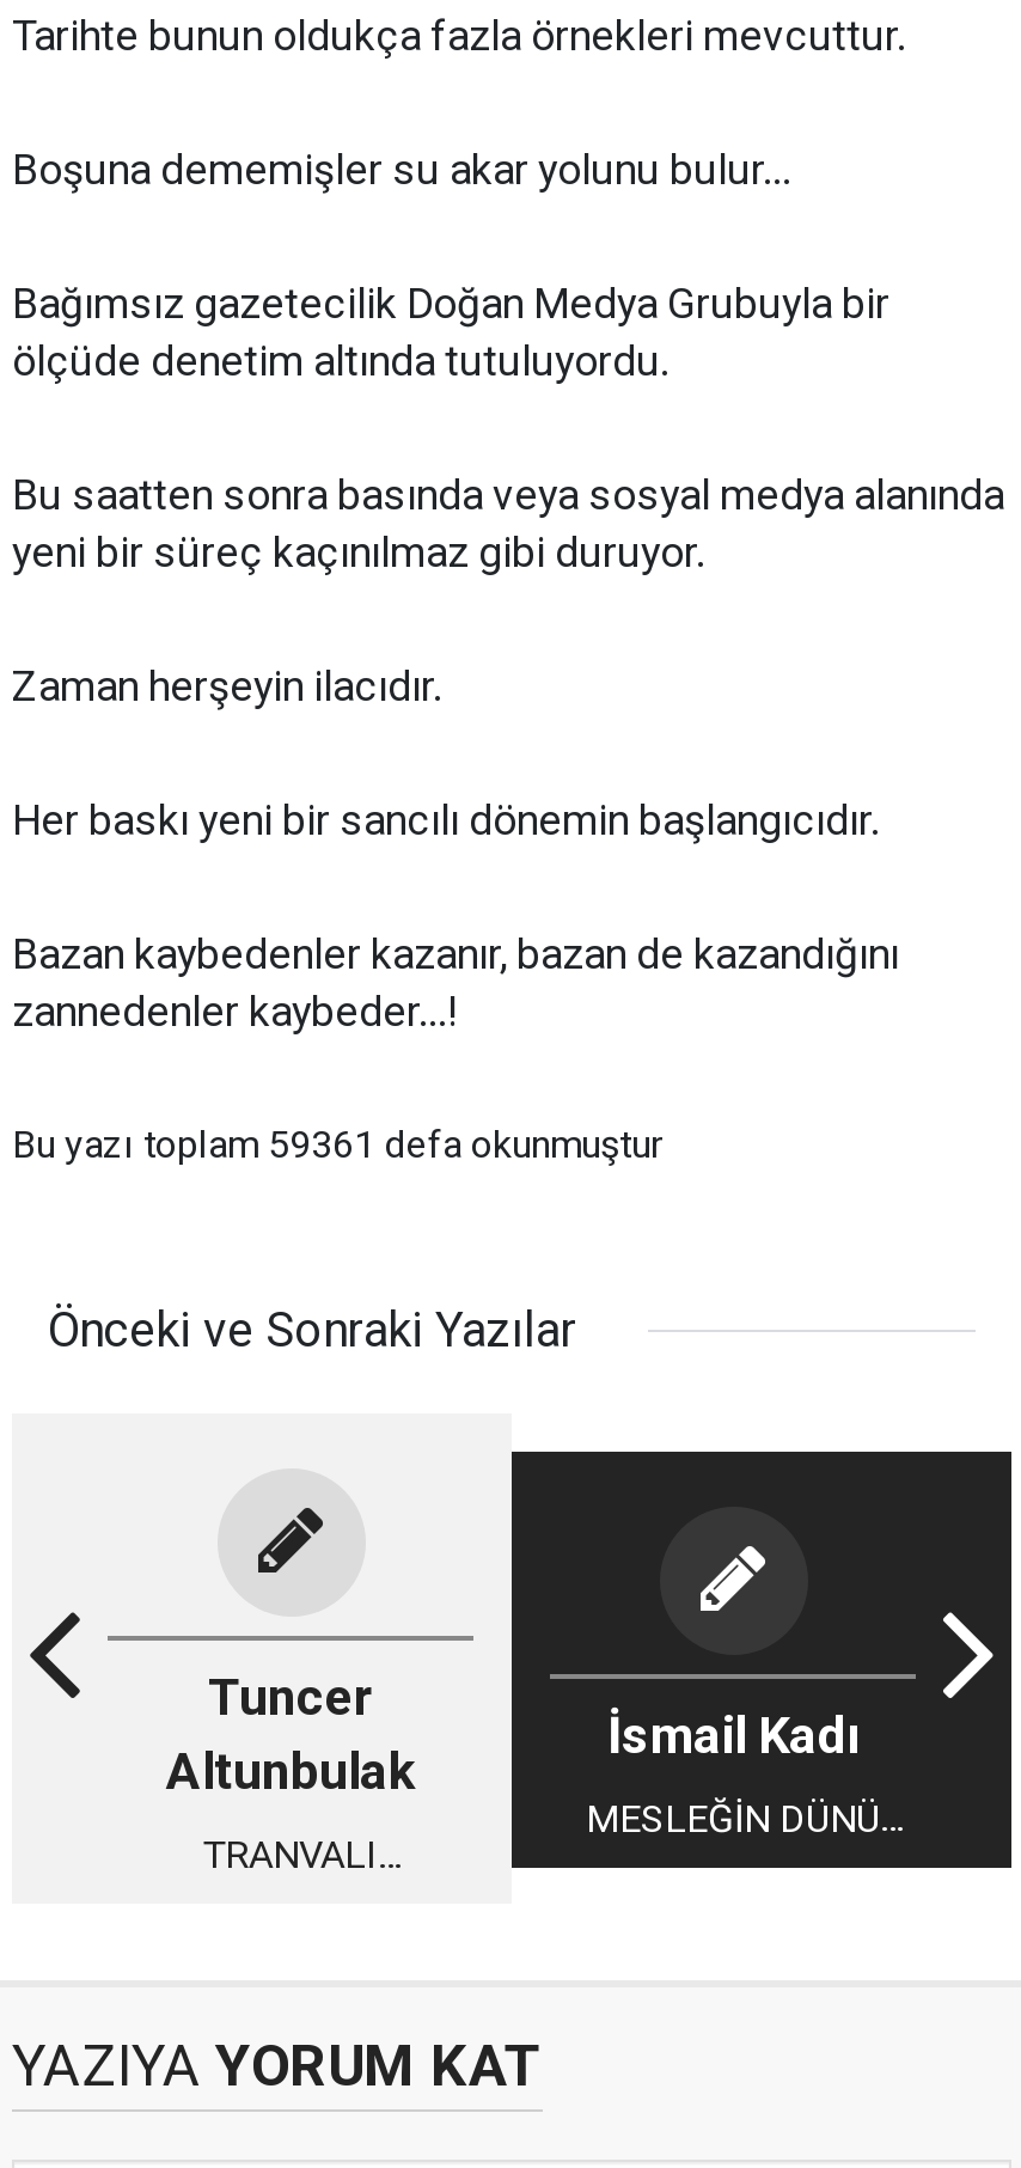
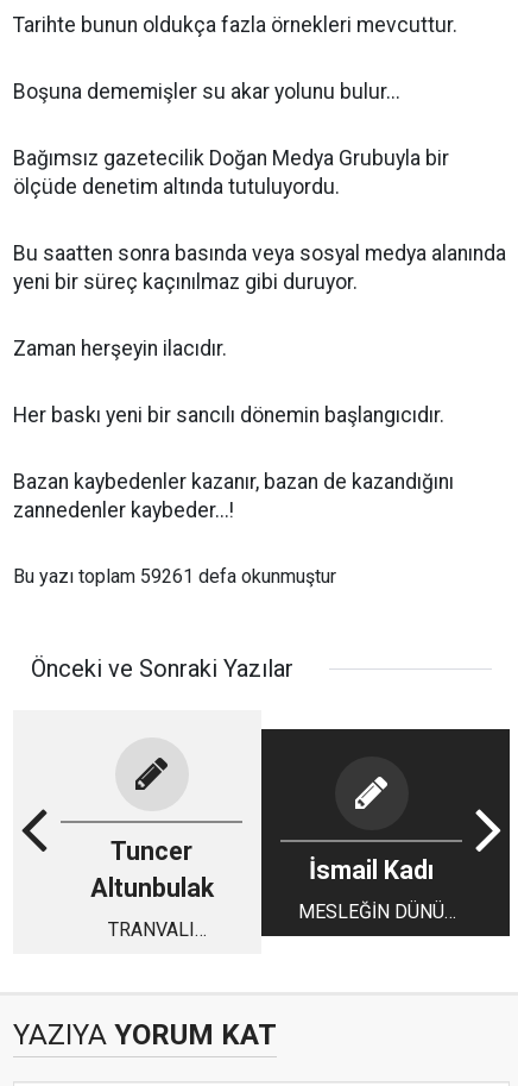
[12,1122,662,1167] Bu yazı toplam 59361 defa okunmuştur -> [13,565,336,588] Bu yazı toplam 59261 defa okunmuştur

